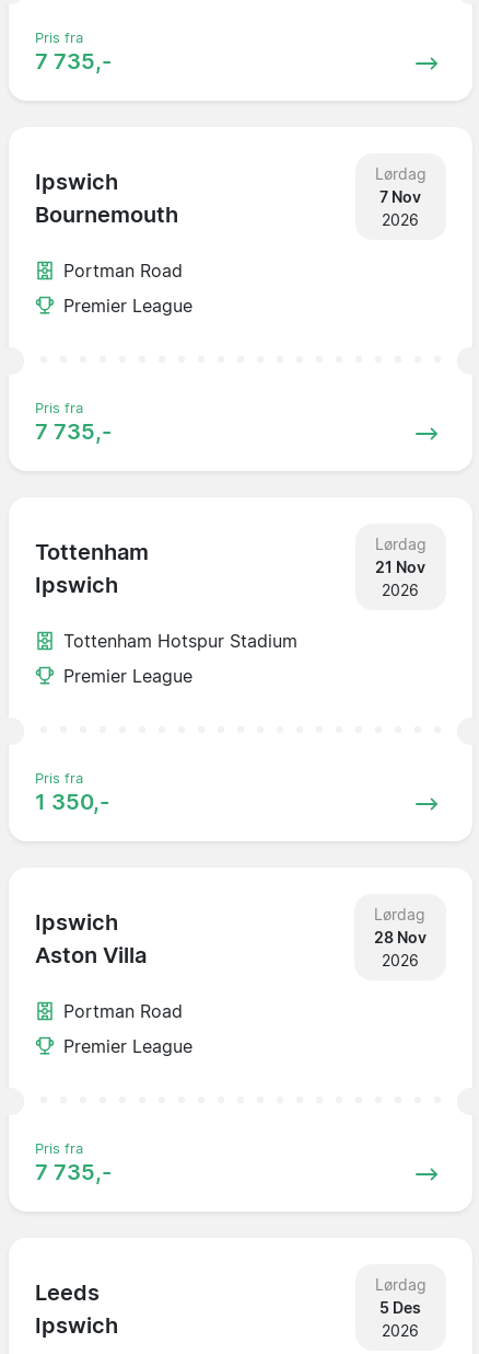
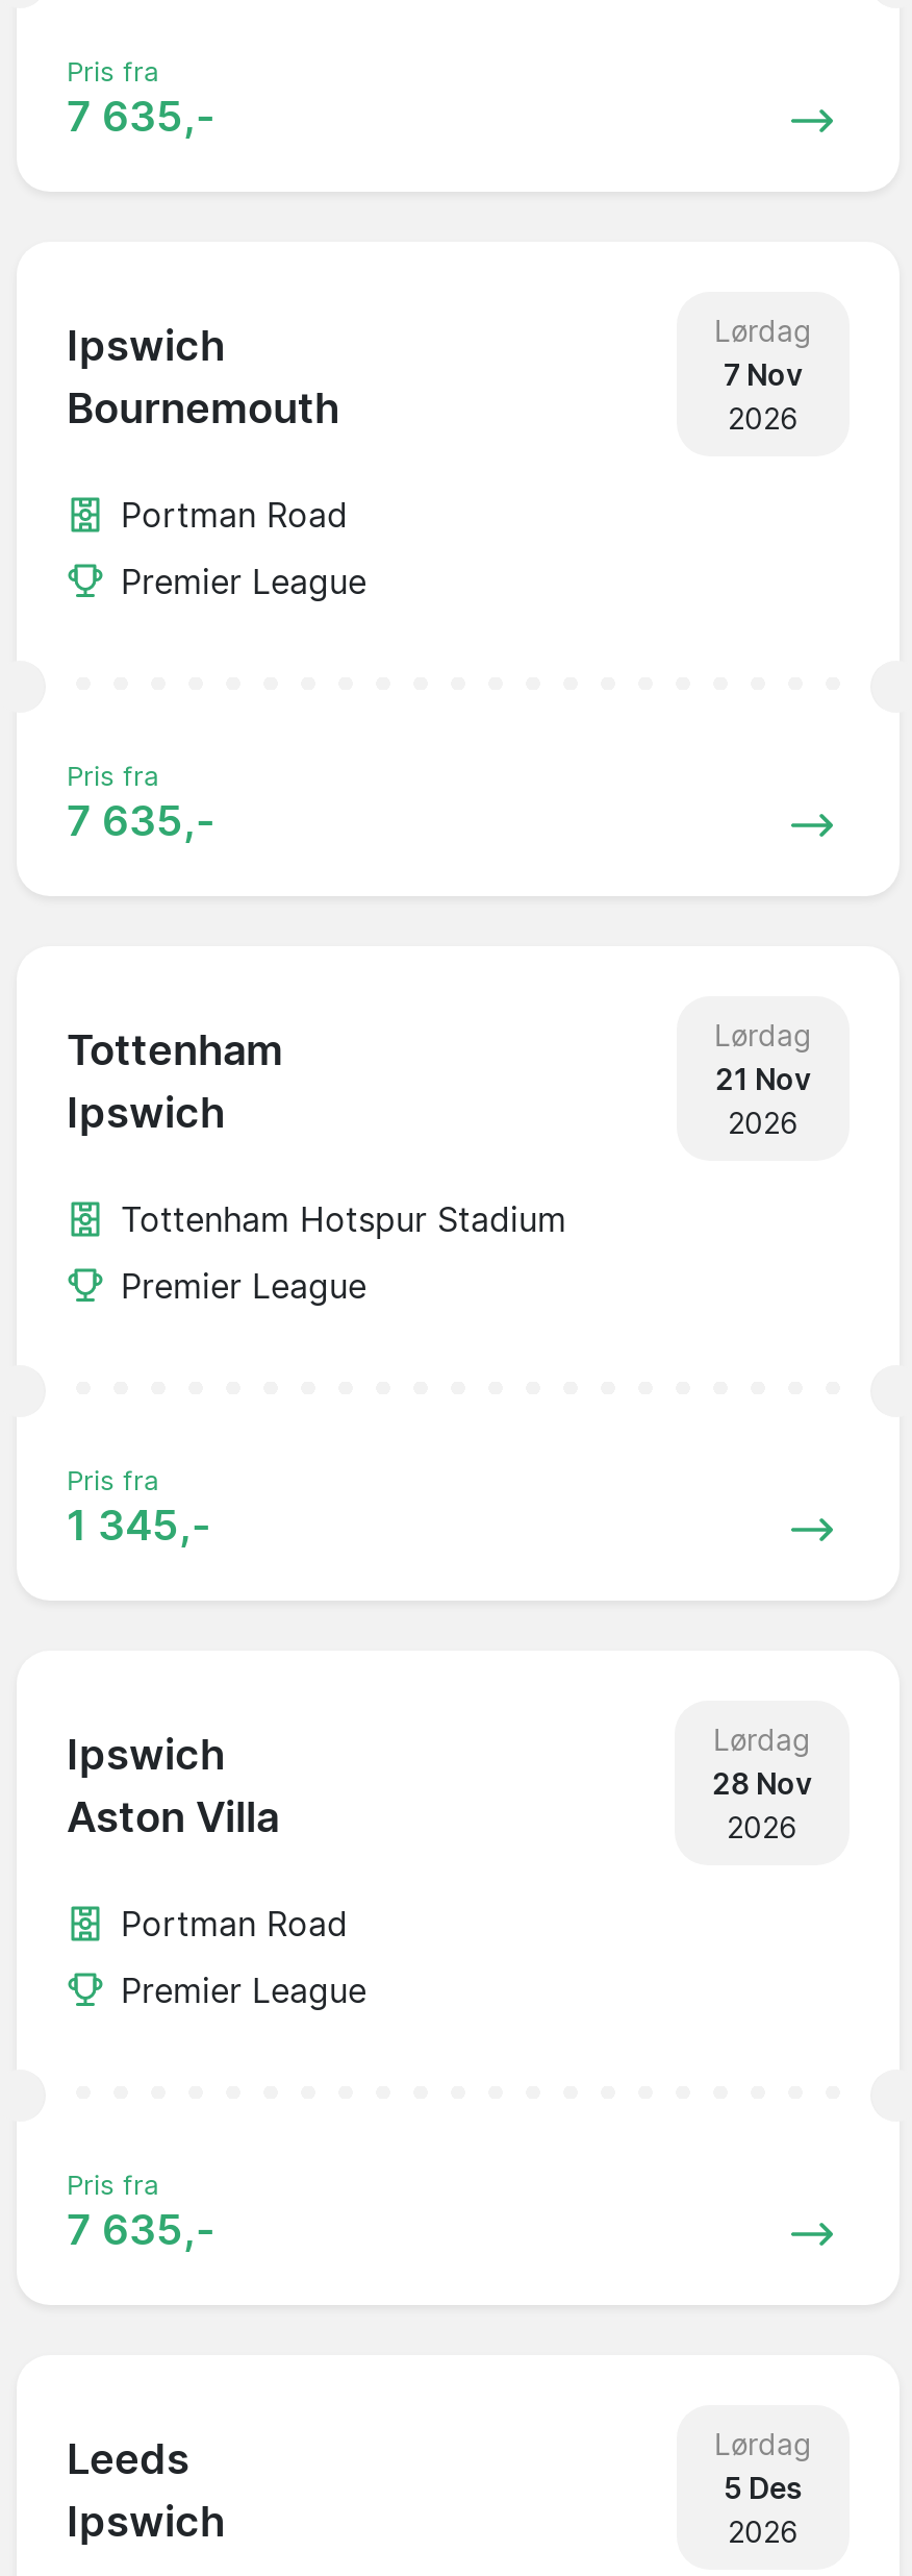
[35,48,112,74] 7 735,- -> [67,91,214,141] 7 635,-
[35,418,112,444] 7 735,- -> [67,795,214,845] 7 635,-
[35,788,109,815] 1 350,- -> [67,1500,210,1550] 1 345,-
[35,1159,112,1185] 7 735,- -> [67,2204,214,2254] 7 635,-

